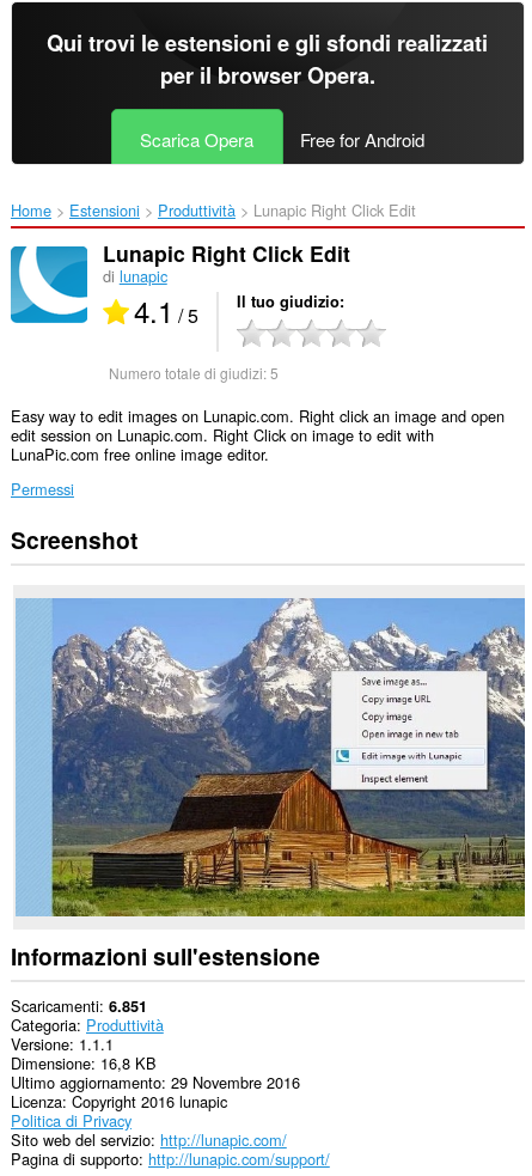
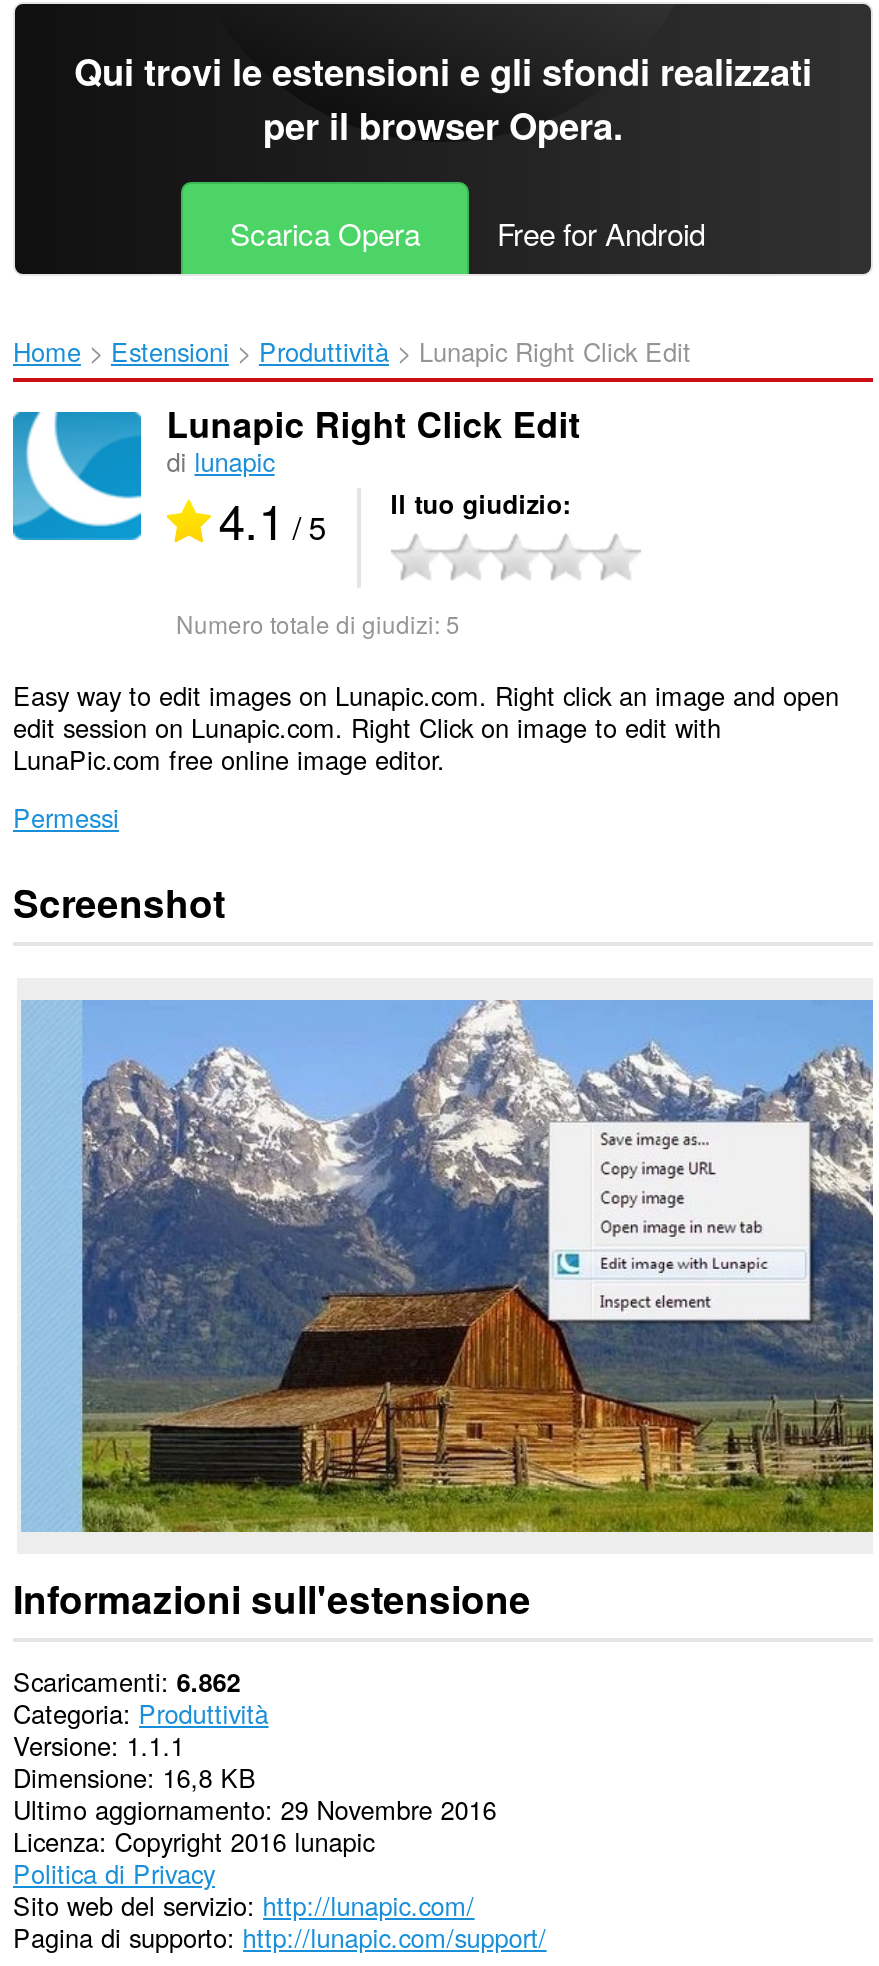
[11,995,147,1017] Scaricamenti 6.851 -> [13,1663,241,1701] Scaricamenti 6.862

